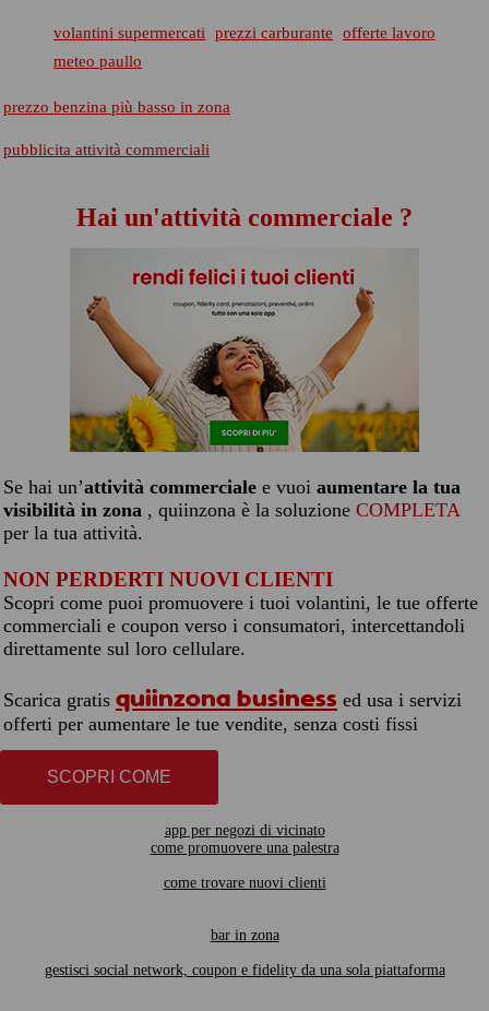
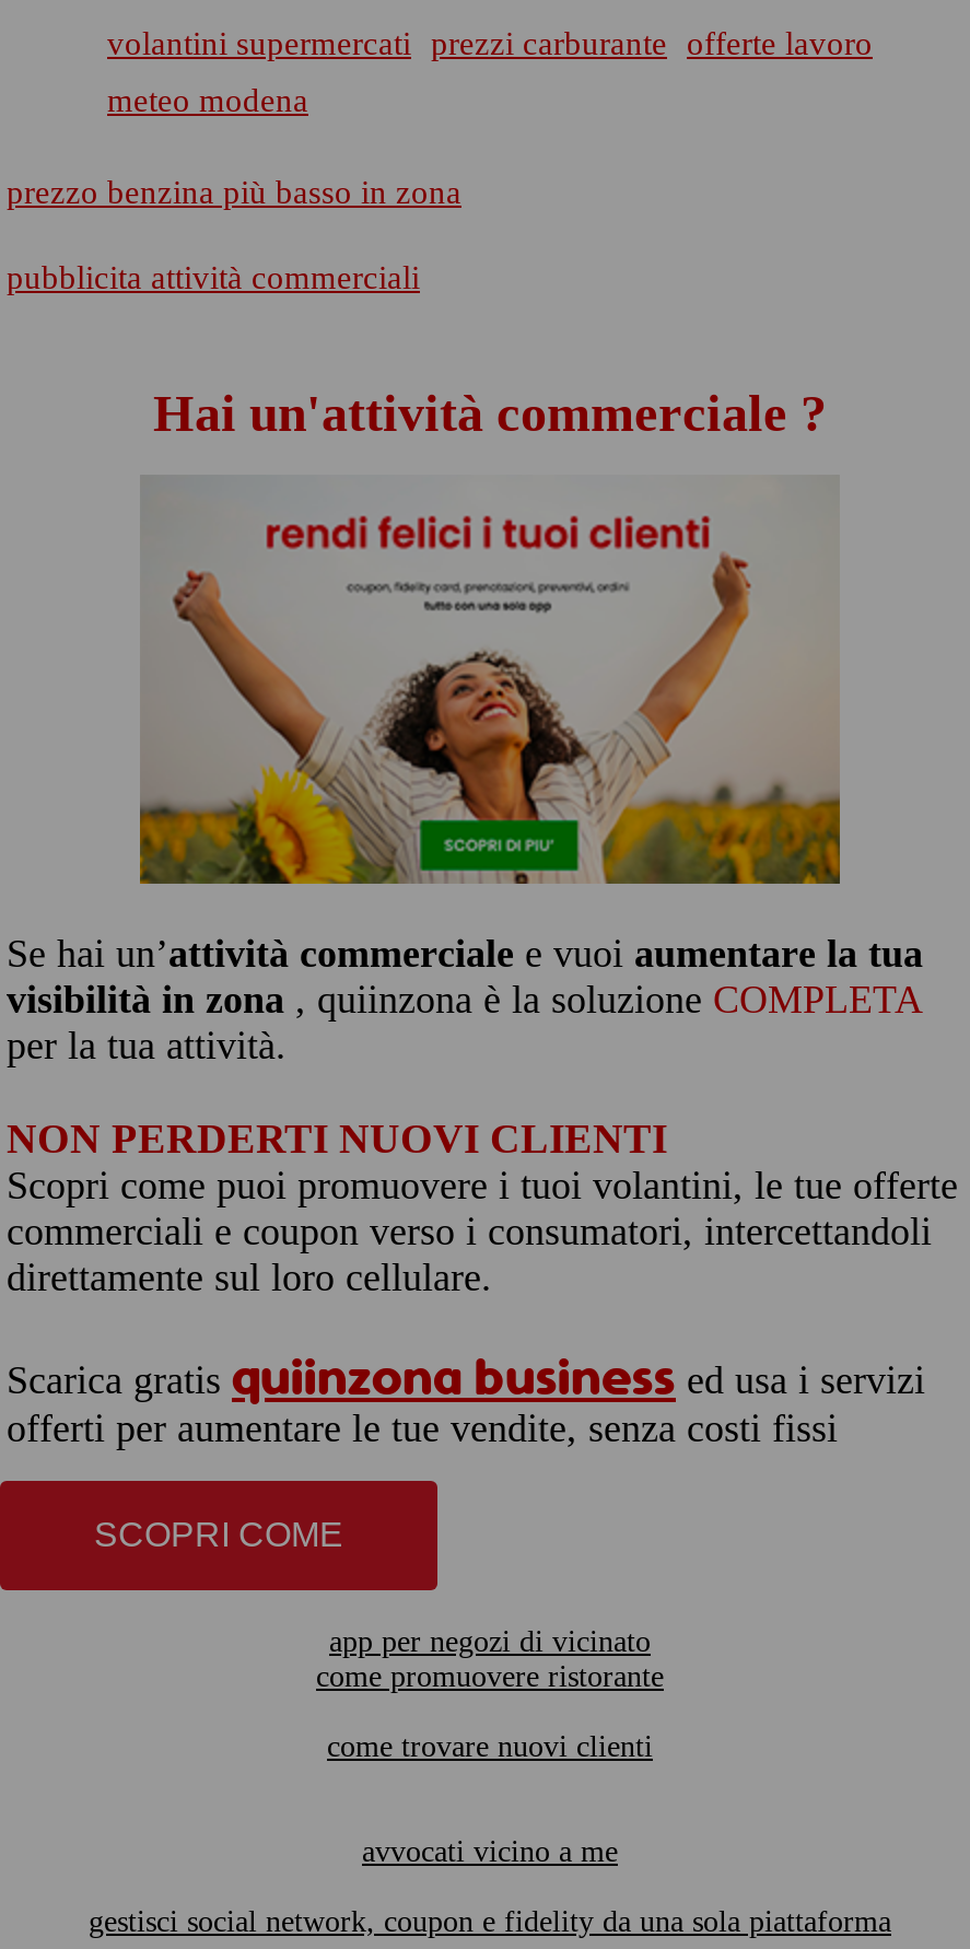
[53,52,142,70] meteo paullo -> [107,83,308,118] meteo modena
[150,840,339,856] come promuovere una palestra -> [316,1660,664,1693] come promuovere ristorante
[210,927,279,943] bar in zona -> [362,1835,618,1868] avvocati vicino a me

